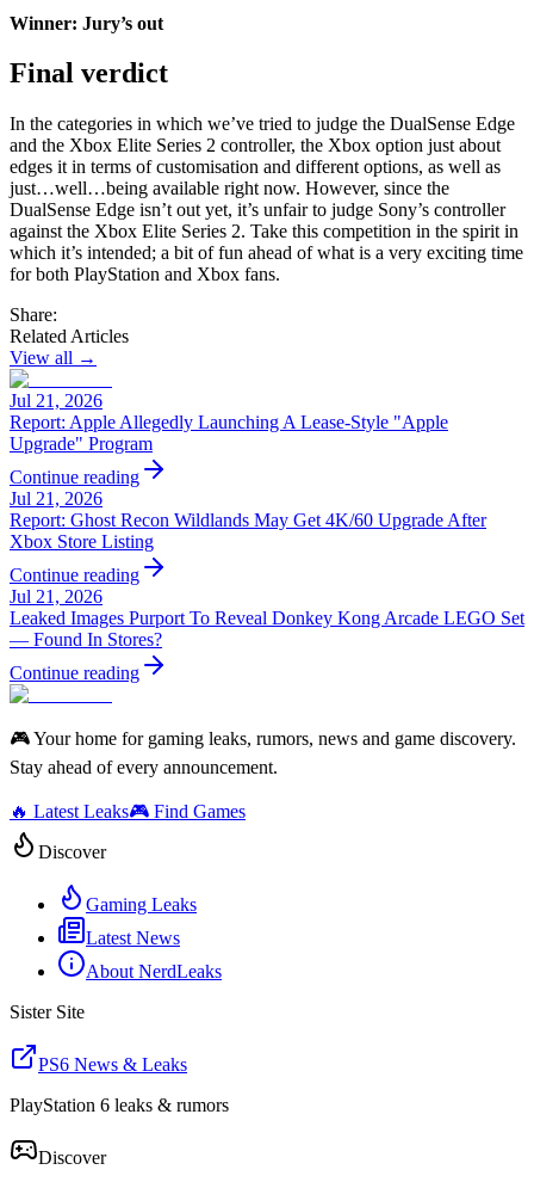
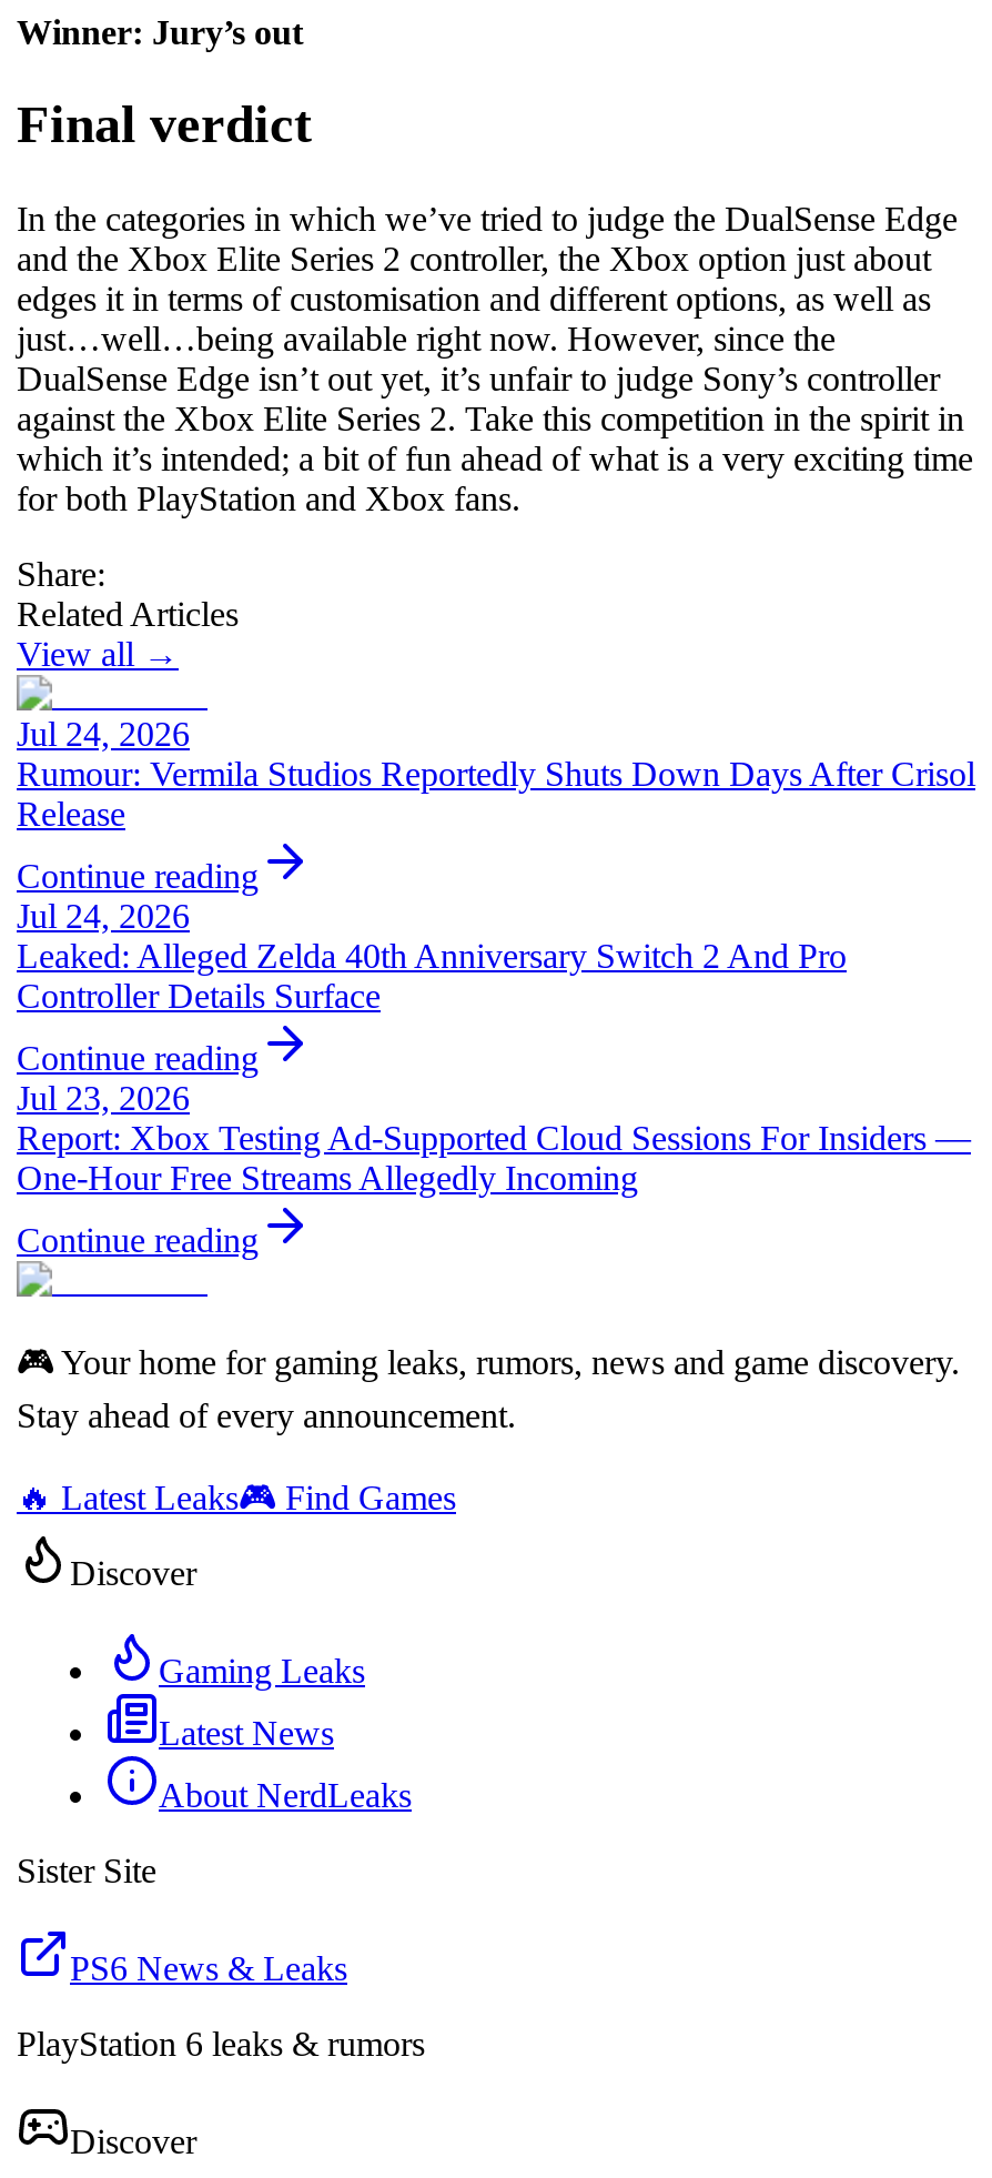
[10,391,448,454] Jul 21, 2026 | Report: Apple Allegedly Launching A Lease-Style "Apple | Upgrade" Program -> [17,716,975,833] Jul 24, 2026 | Rumour: Vermila Studios Reportedly Shuts Down Days After Crisol | Release
[10,489,486,552] Jul 21, 2026 | Report: Ghost Recon Wildlands May Get 4K/60 Upgrade After | Xbox Store Listing -> [17,898,847,1015] Jul 24, 2026 | Leaked: Alleged Zelda 40th Anniversary Switch 2 And Pro | Controller Details Surface
[10,587,524,650] Jul 21, 2026 | Leaked Images Purport To Reveal Donkey Kong Arcade LEGO Set | — Found In Stores? -> [17,1080,971,1197] Jul 23, 2026 | Report: Xbox Testing Ad-Supported Cloud Sessions For Insiders — | One-Hour Free Streams Allegedly Incoming

